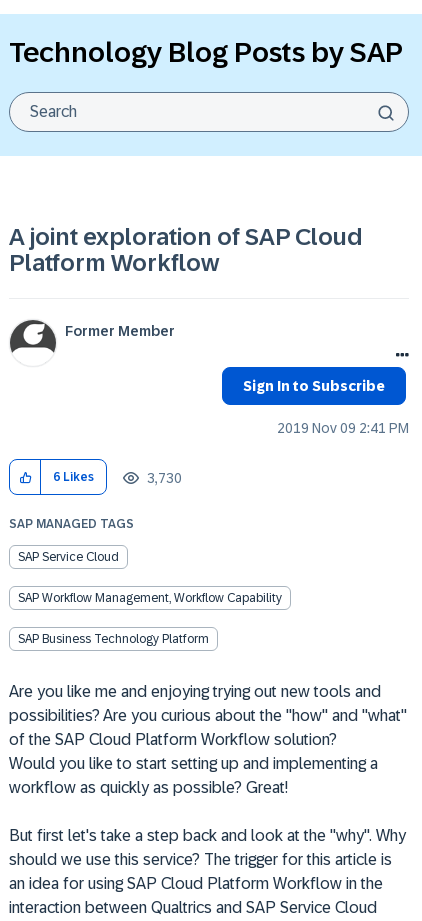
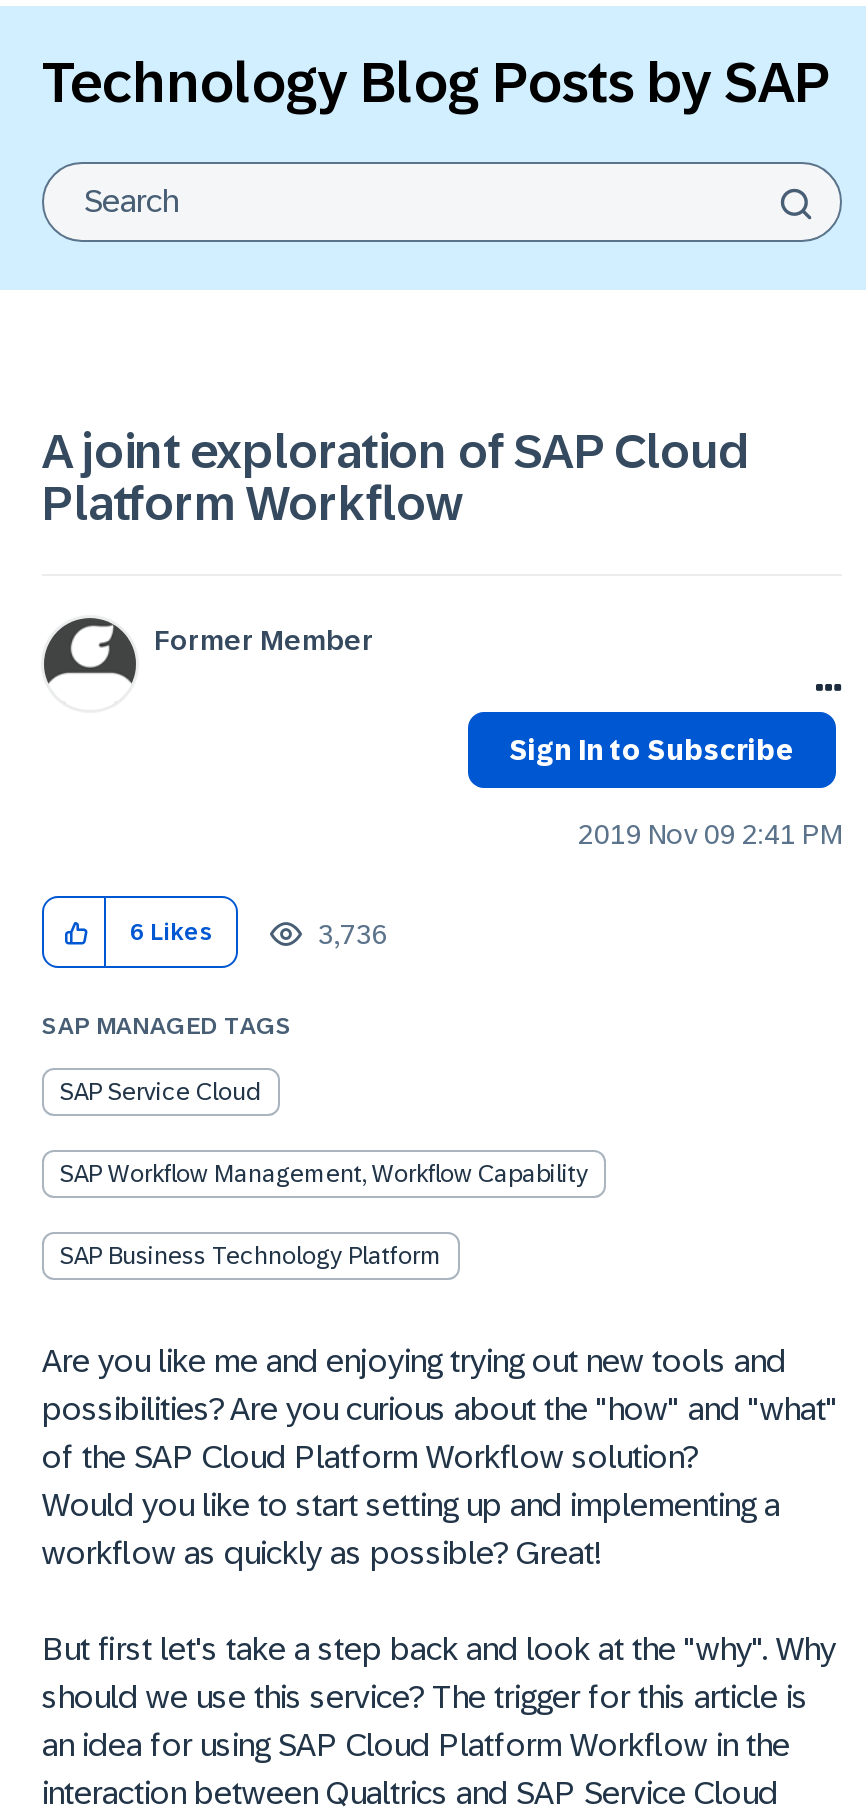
[147,470,182,486] 3,730 -> [318,918,388,950] 3,736

